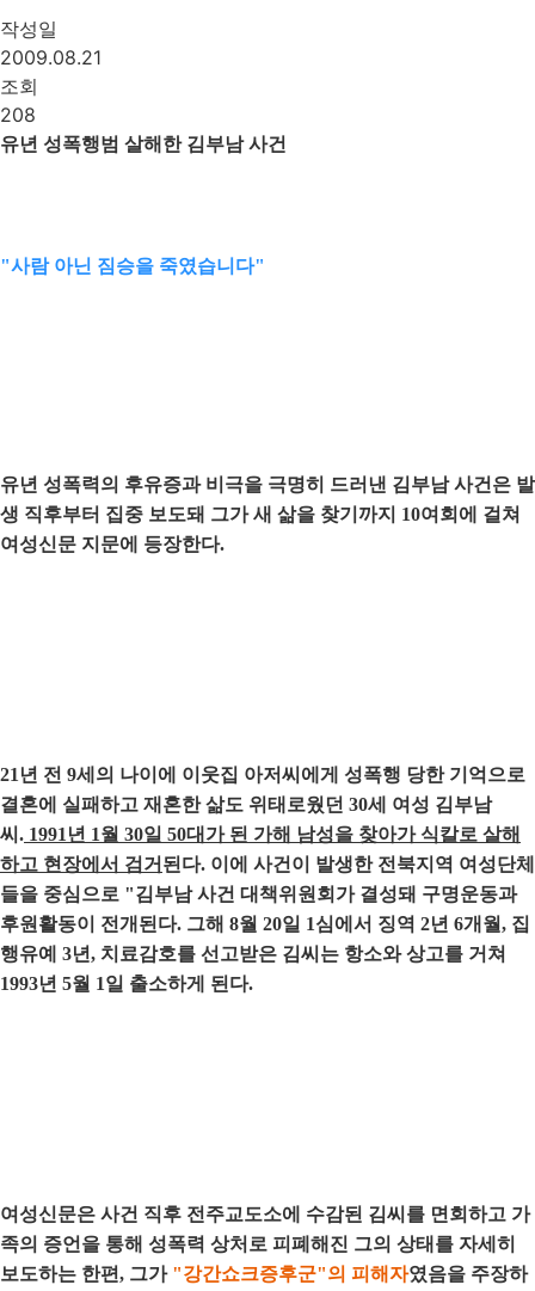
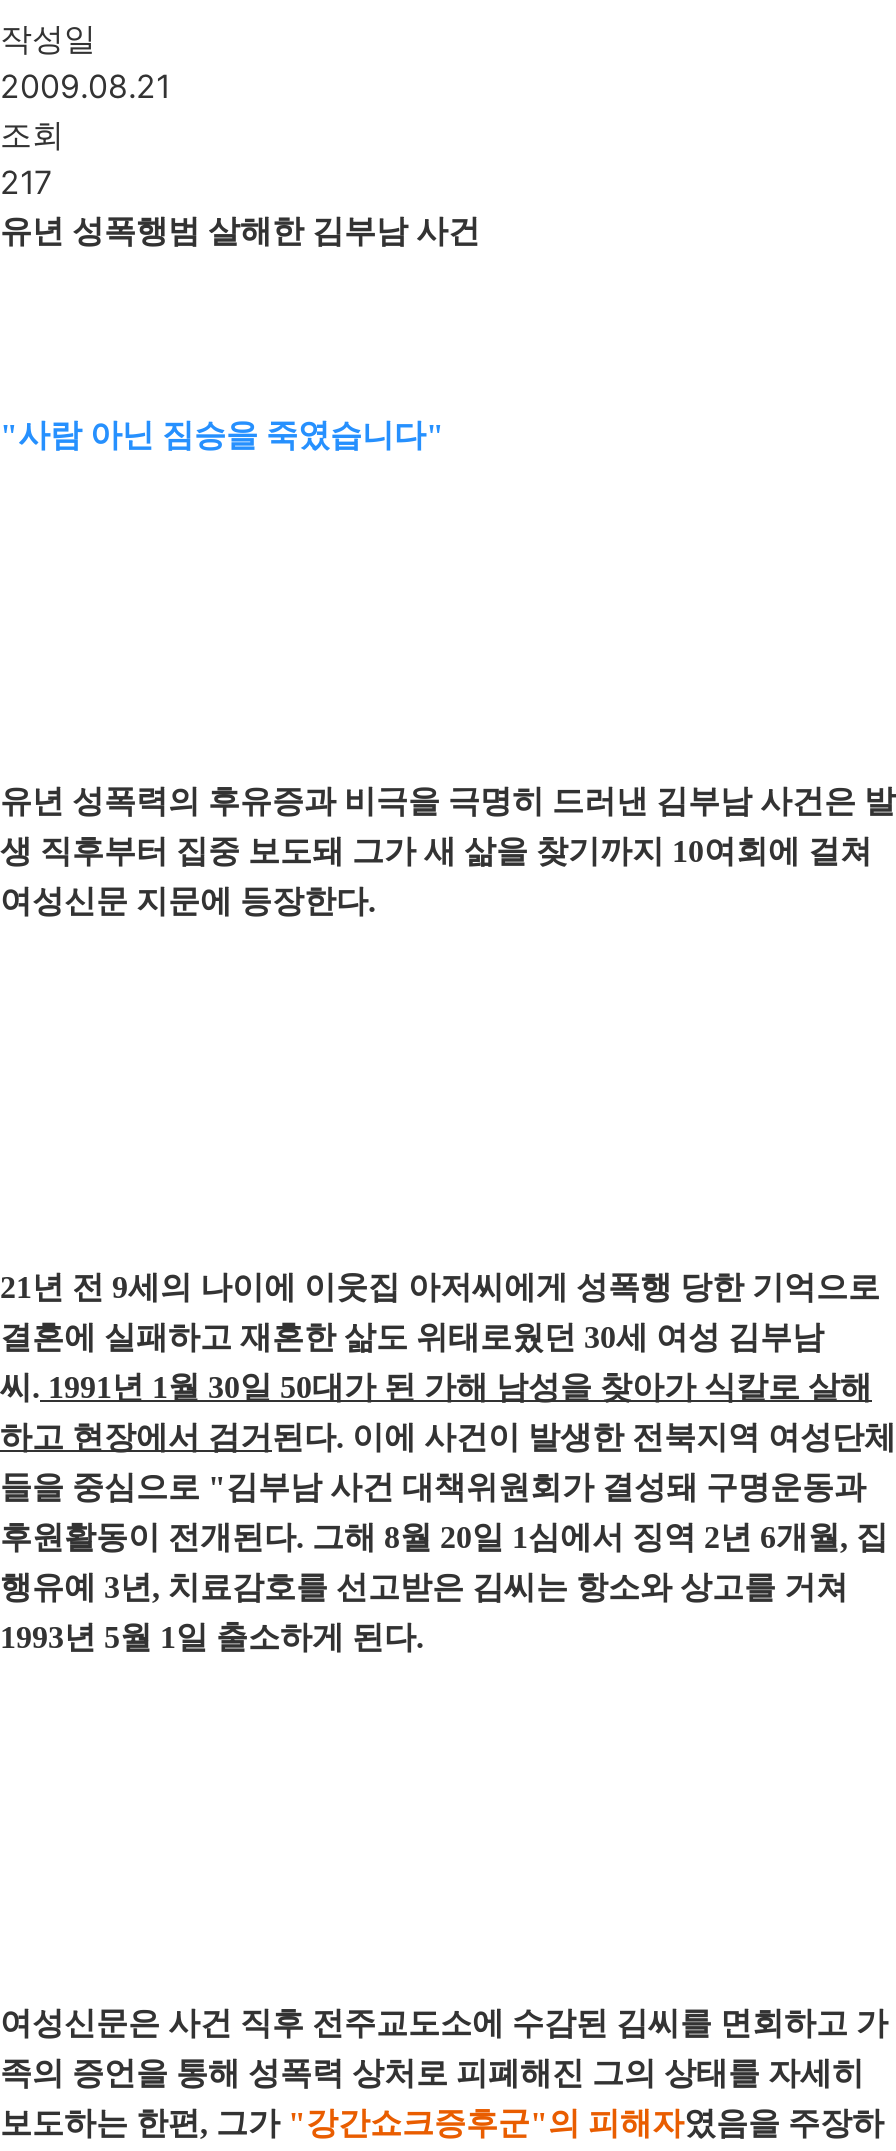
[0,103,36,127] 208 -> [0,162,52,202] 217

